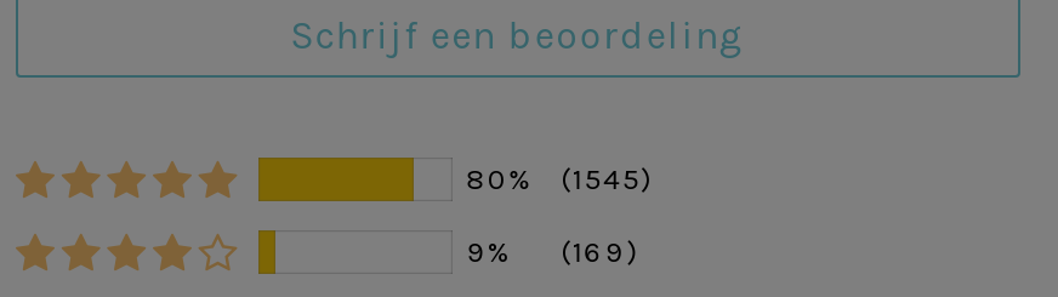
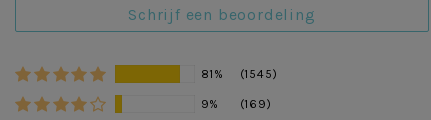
[466,163,652,197] 80% (1545) -> [201,67,277,81] 81% (1545)

